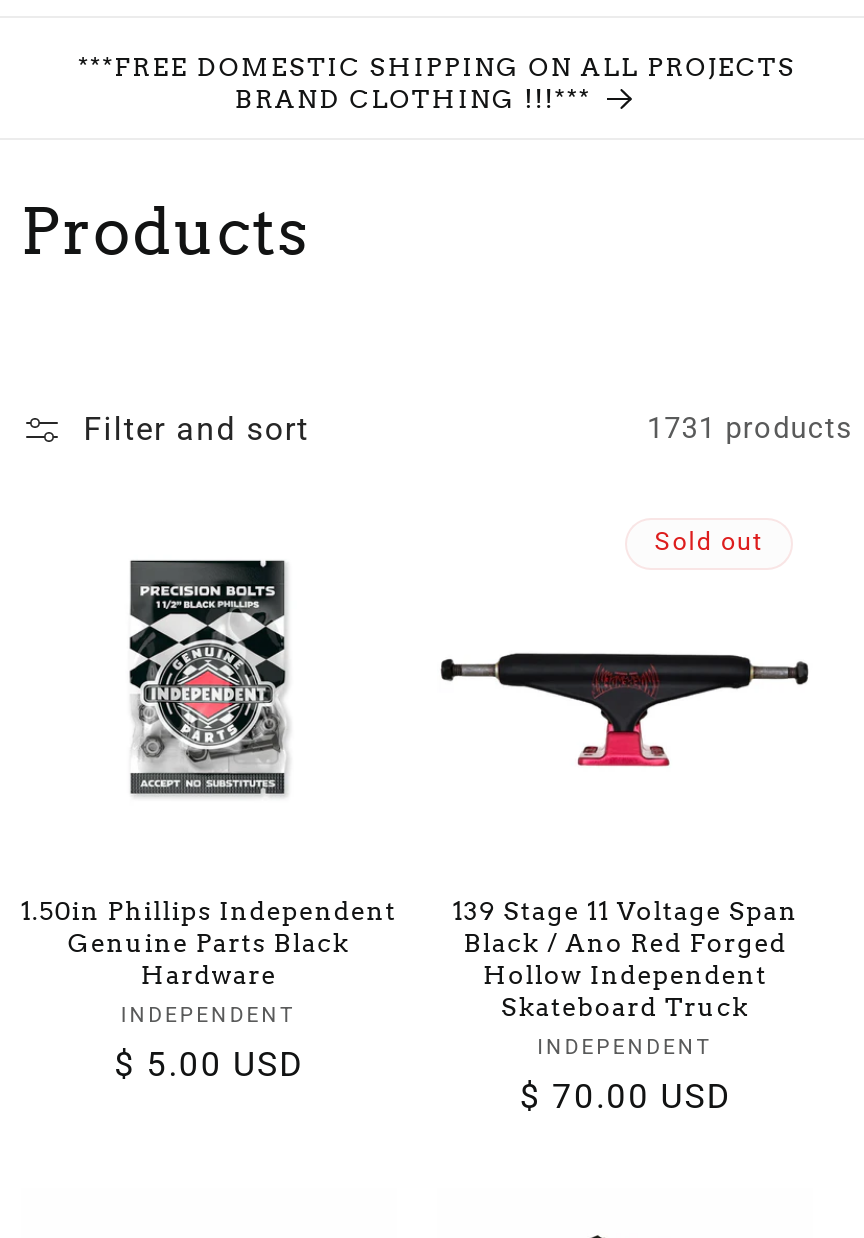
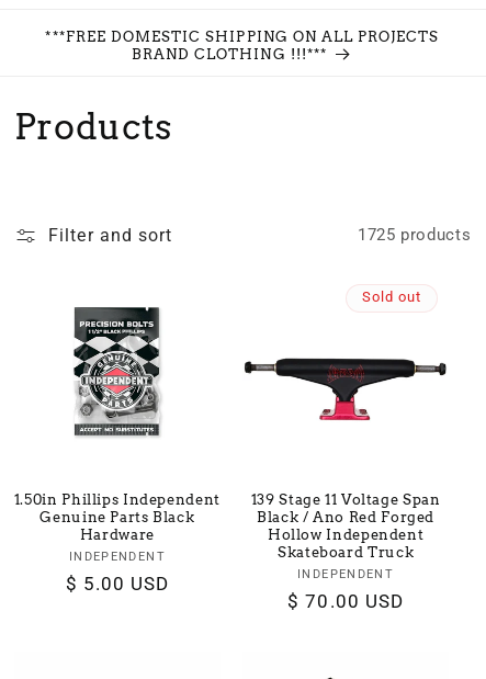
[647,411,853,447] 1731 products -> [358,225,471,245] 1725 products

